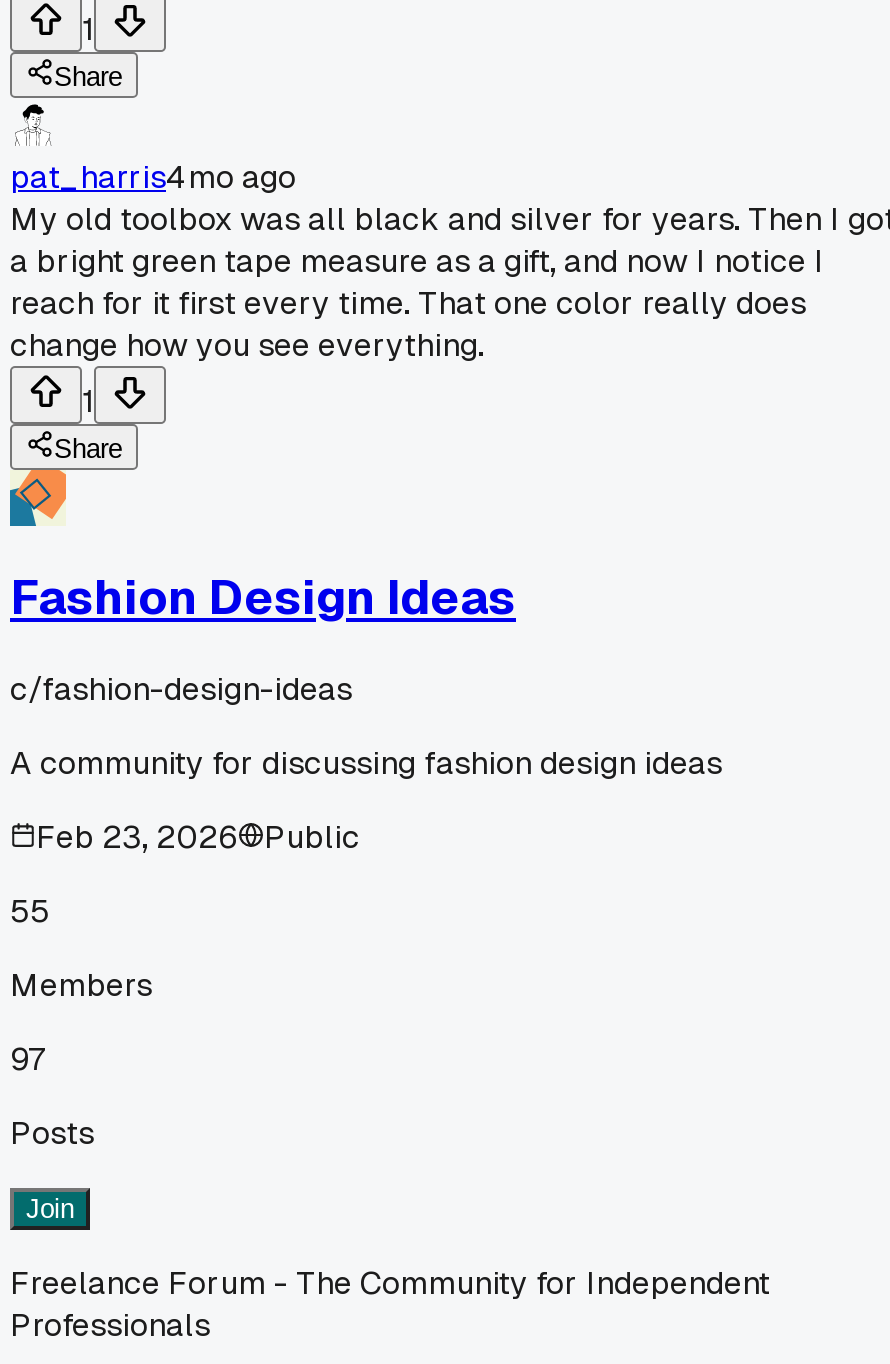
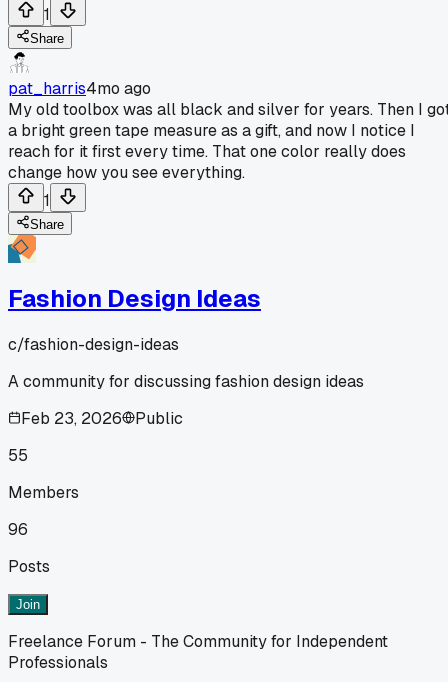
[10,1037,46,1079] 97 -> [8,519,28,540] 96

